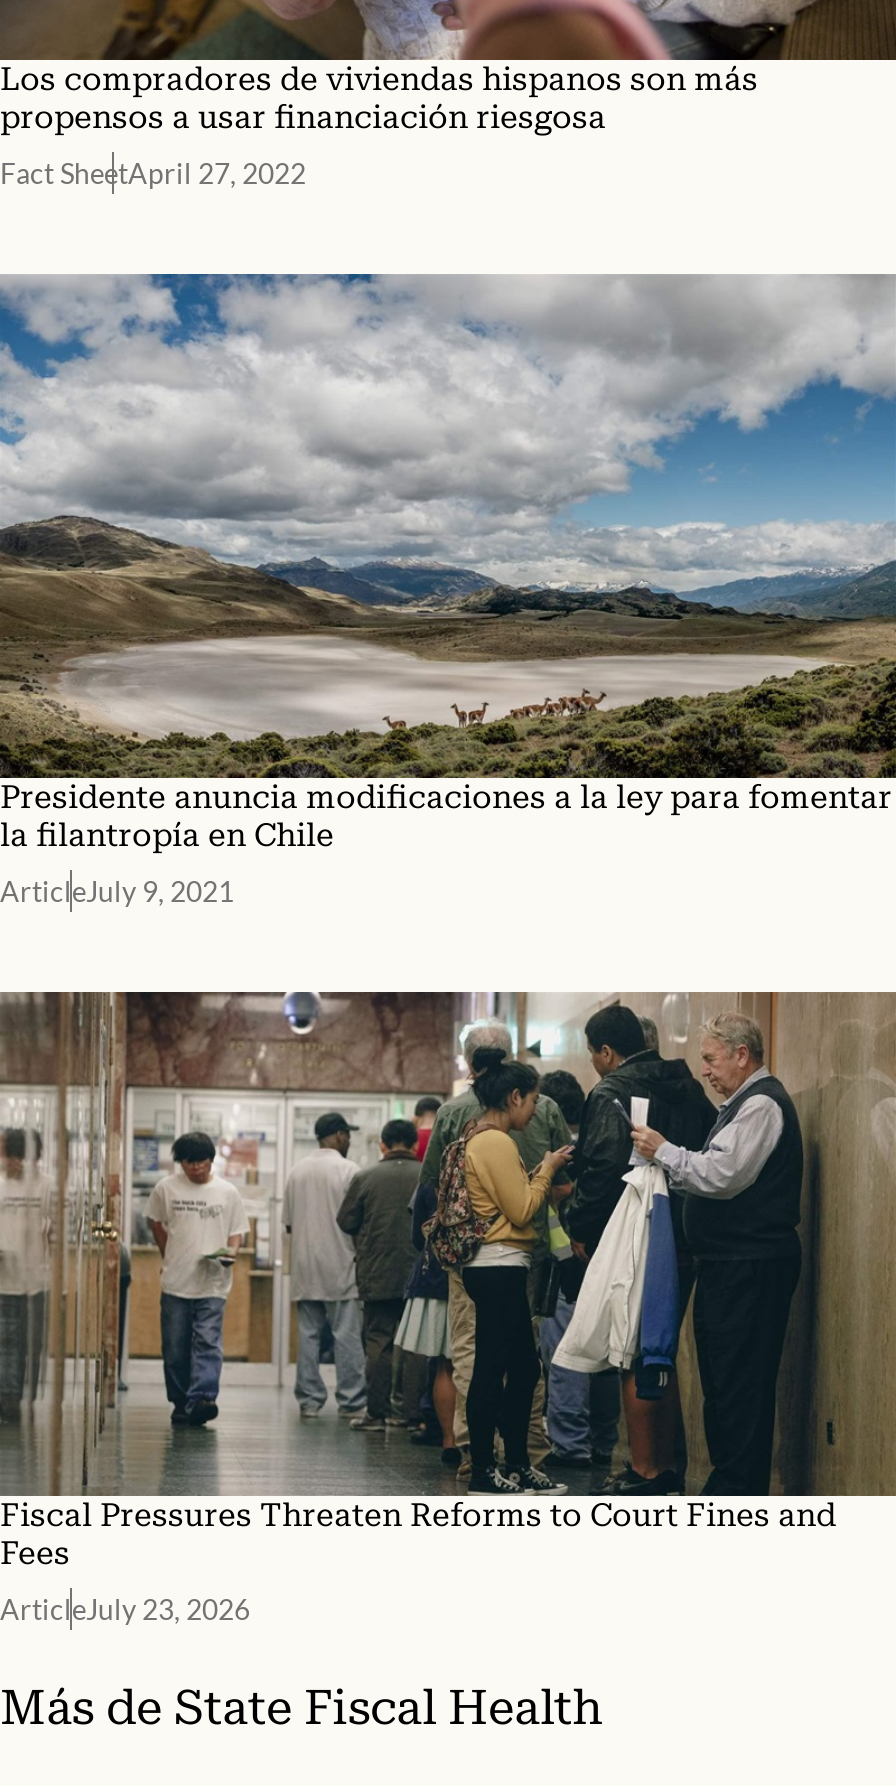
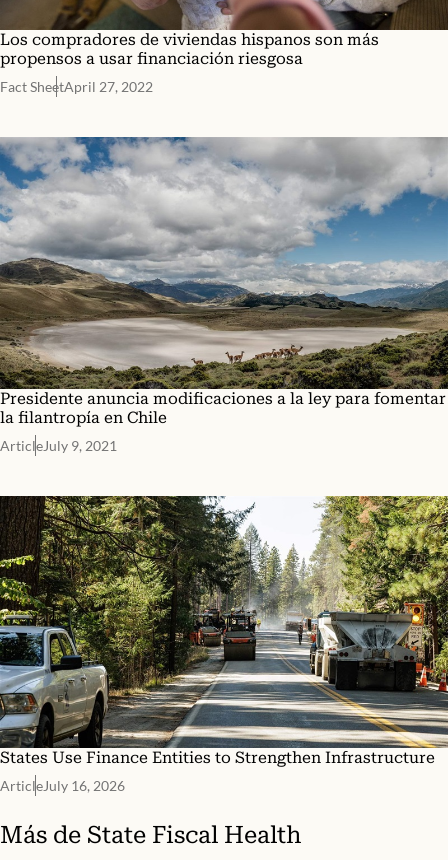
[0,990,890,1572] [image] | Fiscal Pressures Threaten Reforms to Court Fines and | Fees -> [0,496,445,767] [image] | States Use Finance Entities to Strengthen Infrastructure
[0,1592,250,1626] ArticleJuly 23, 2026 -> [0,777,125,794] ArticleJuly 16, 2026

